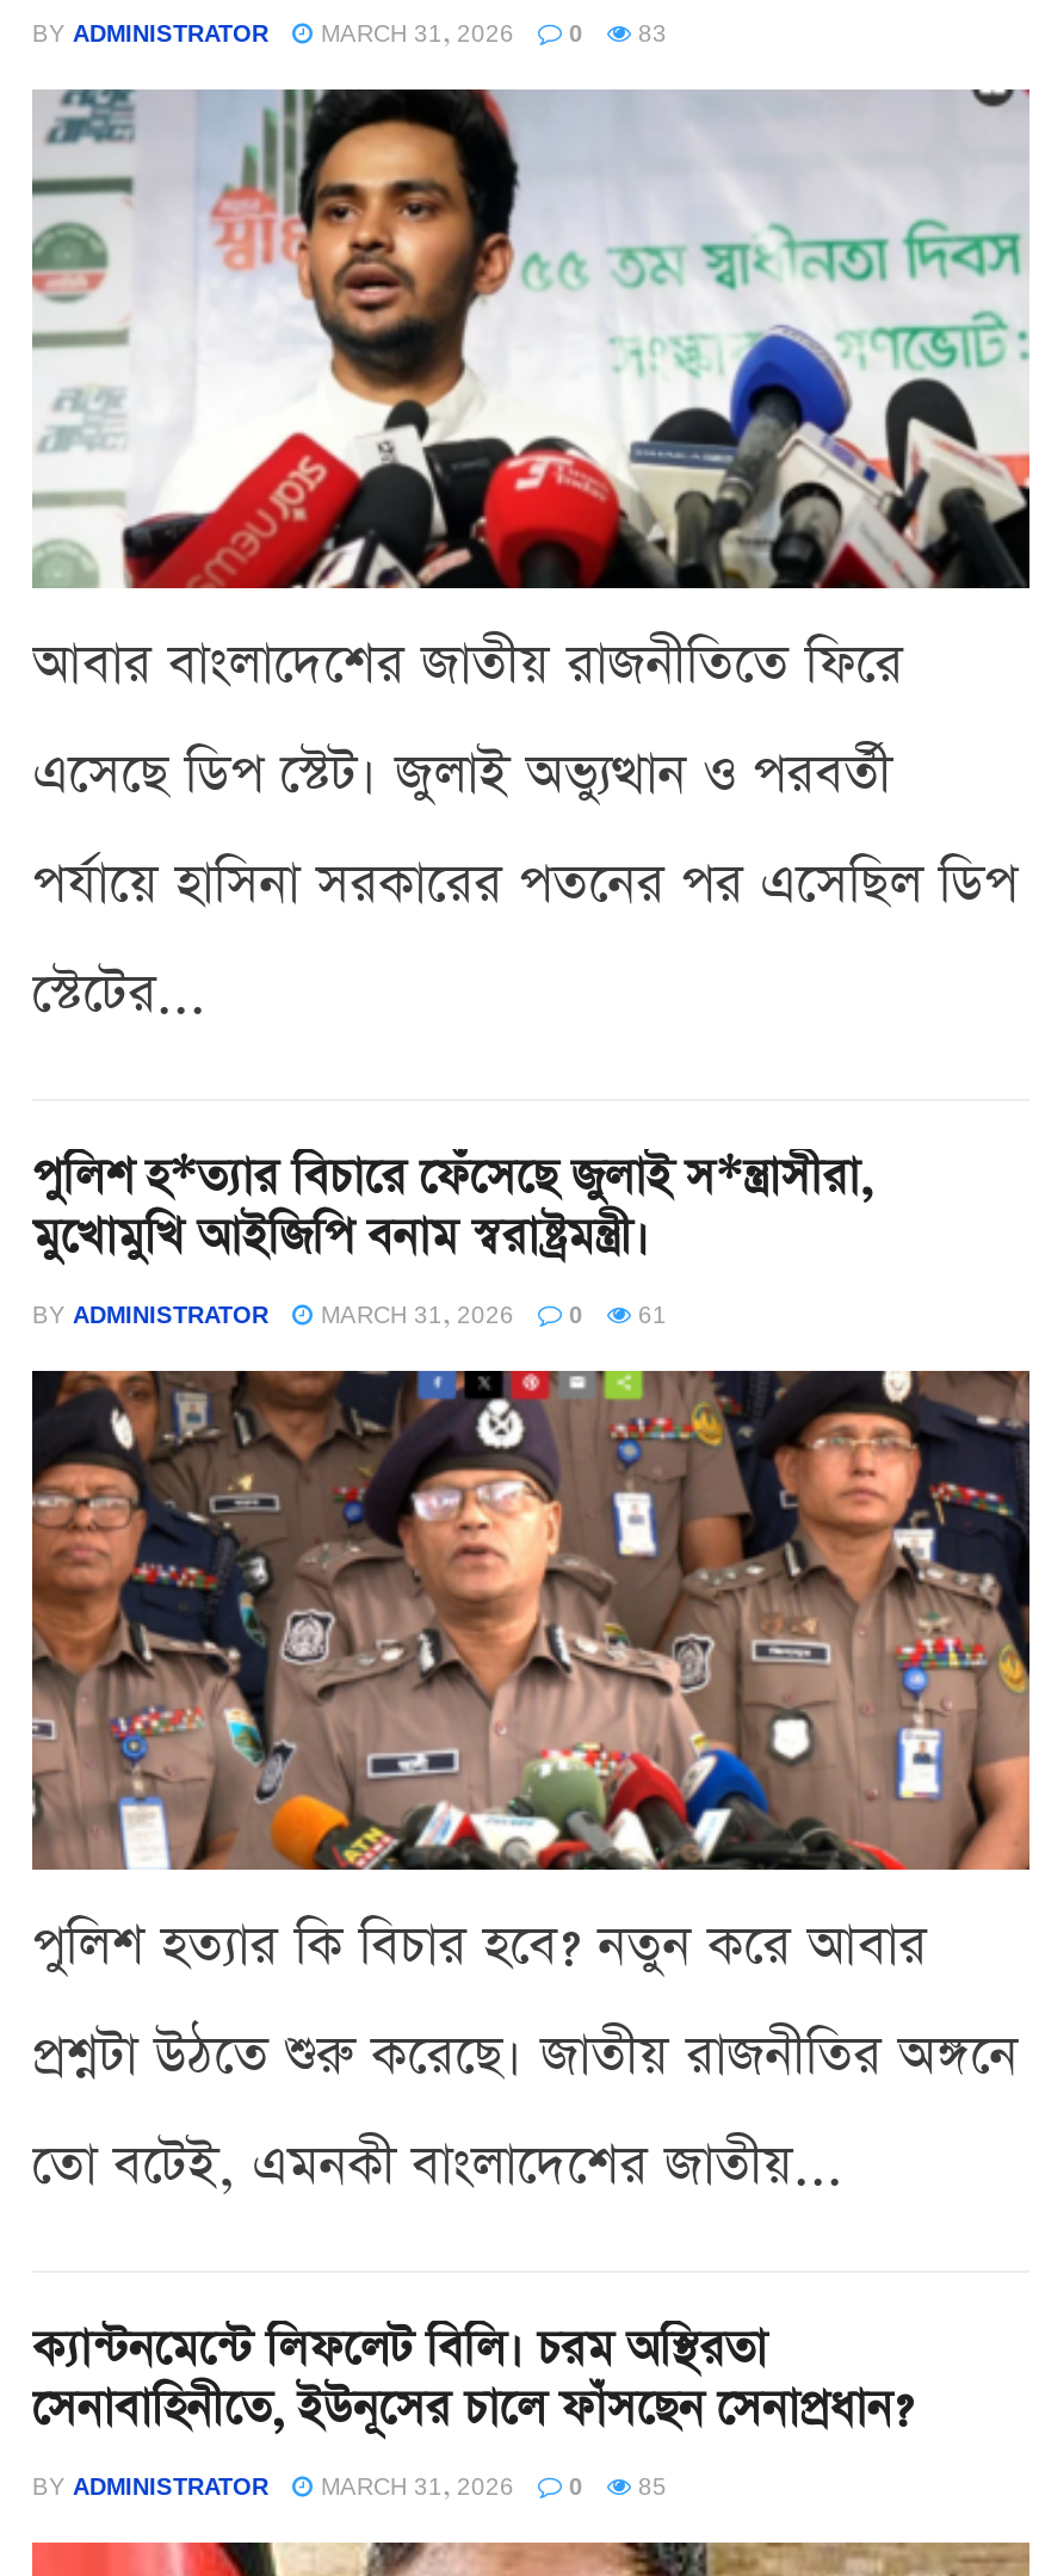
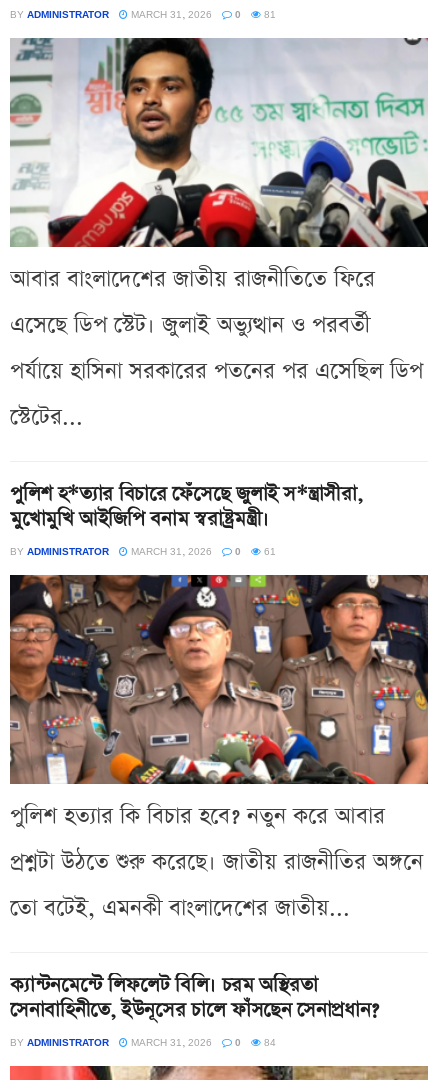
[32,13,667,51] BY ADMINISTRATOR MARCH 31, 2026 0 83 -> [10,6,276,22] BY ADMINISTRATOR MARCH 31, 2026 0 81
[32,2466,667,2504] BY ADMINISTRATOR MARCH 31, 2026 0 85 -> [10,1034,276,1050] BY ADMINISTRATOR MARCH 31, 2026 0 84

